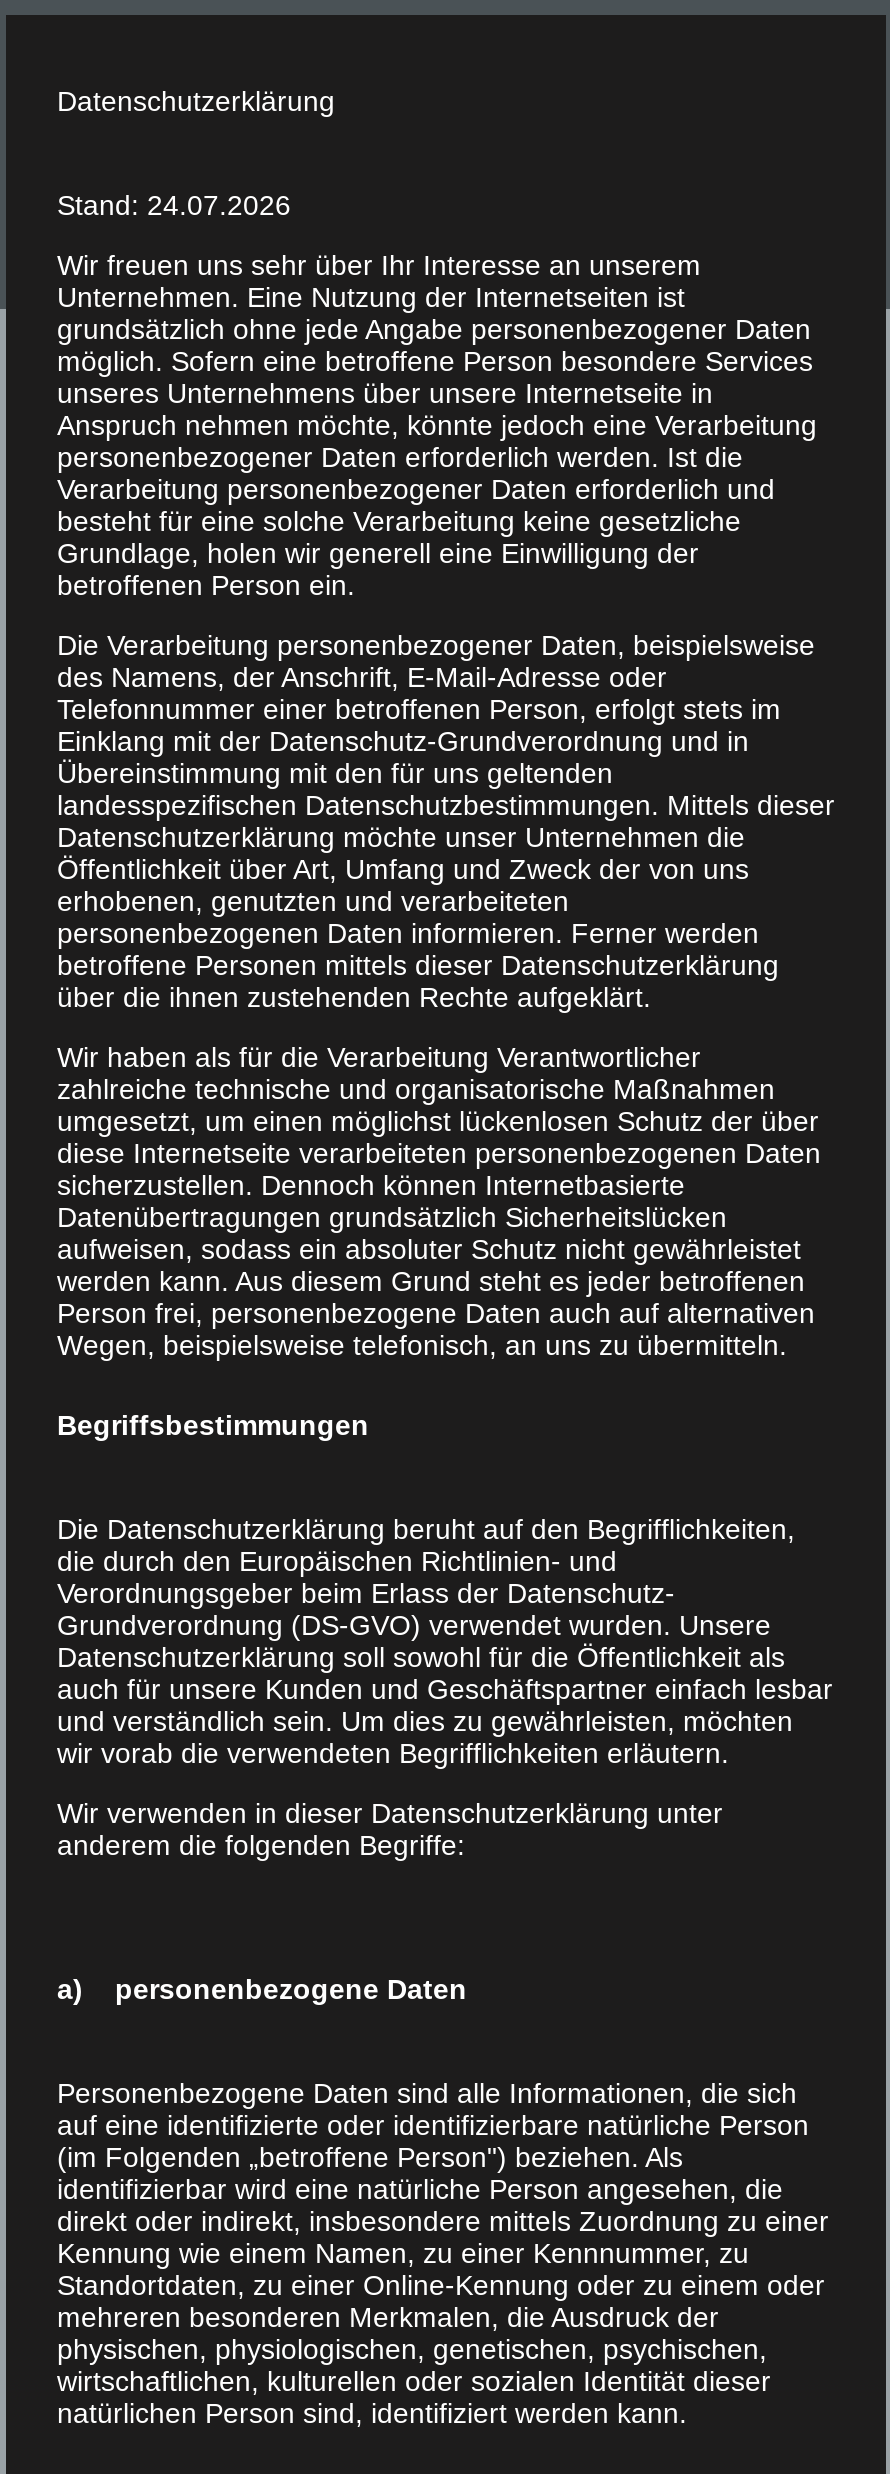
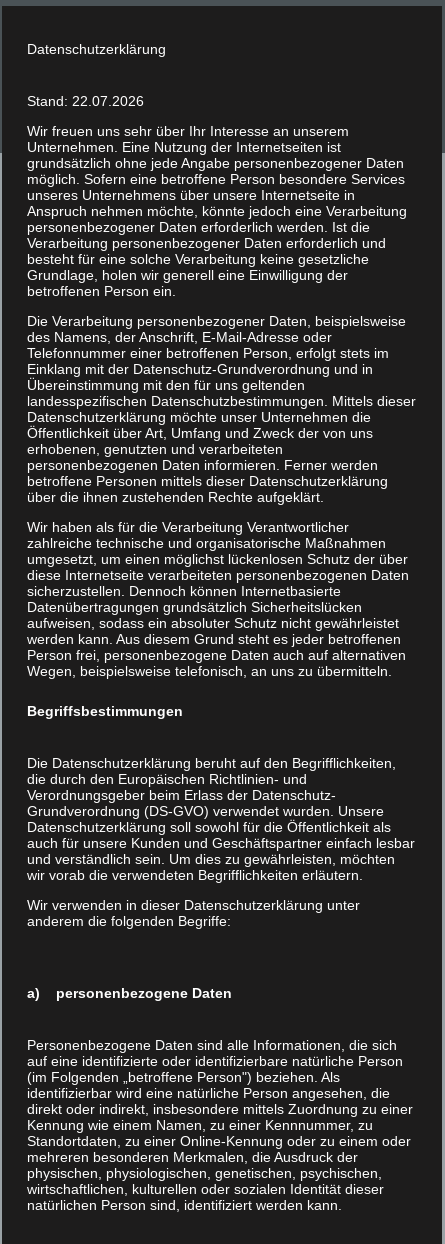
[57,189,291,221] Stand: 24.07.2026 -> [27,93,144,109] Stand: 22.07.2026

